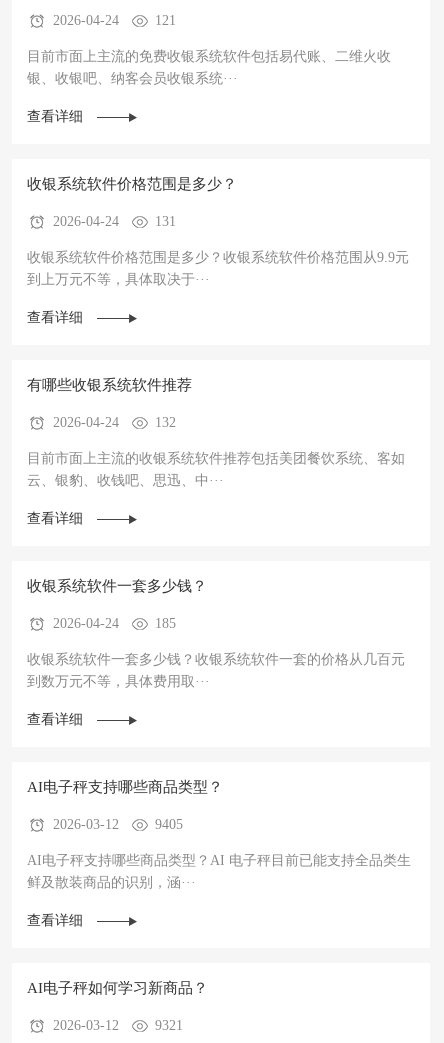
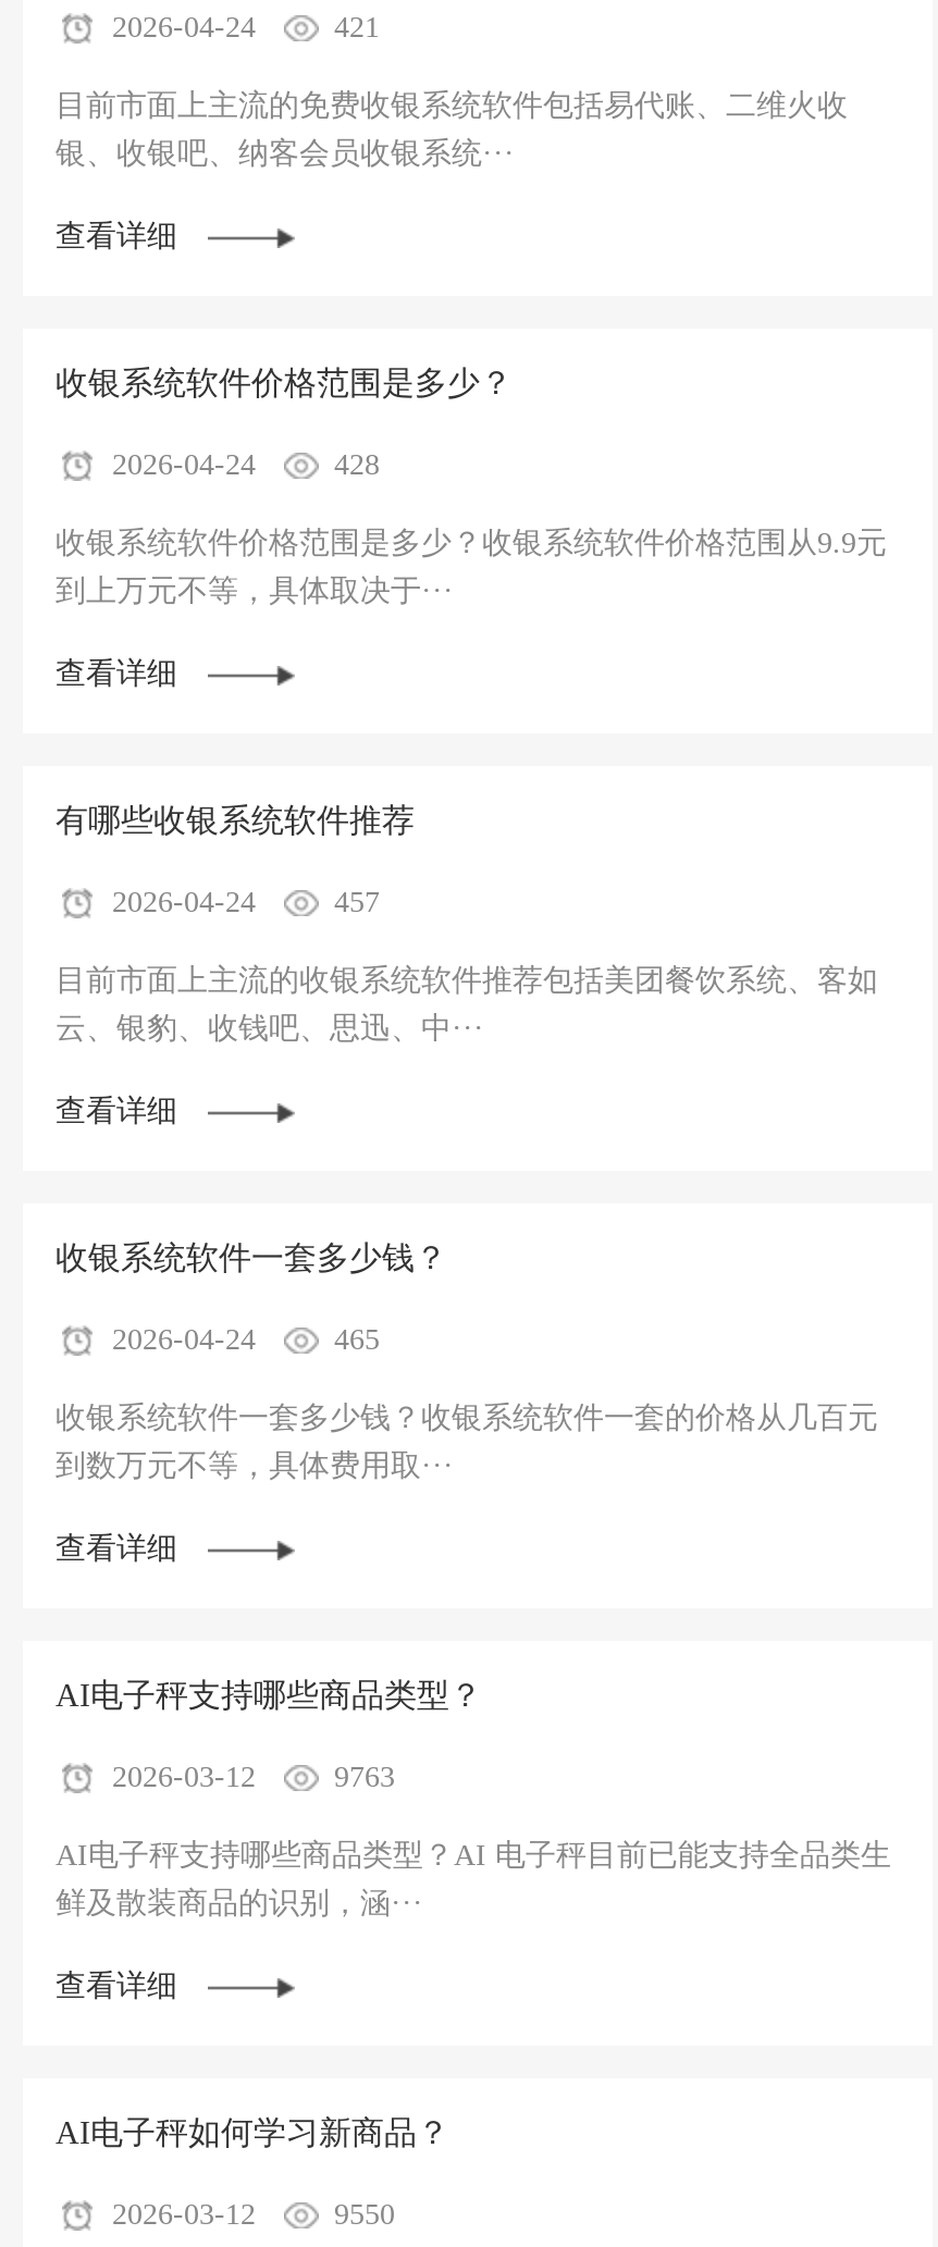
[155,13,176,28] 121 -> [334,11,380,44] 421
[155,214,176,229] 131 -> [334,448,380,481] 428
[155,415,176,430] 132 -> [334,886,380,918] 457
[155,616,176,631] 185 -> [334,1323,380,1356] 465
[155,817,183,832] 9405 -> [334,1761,395,1793] 9763
[155,1018,183,1033] 9321 -> [334,2198,395,2231] 9550

